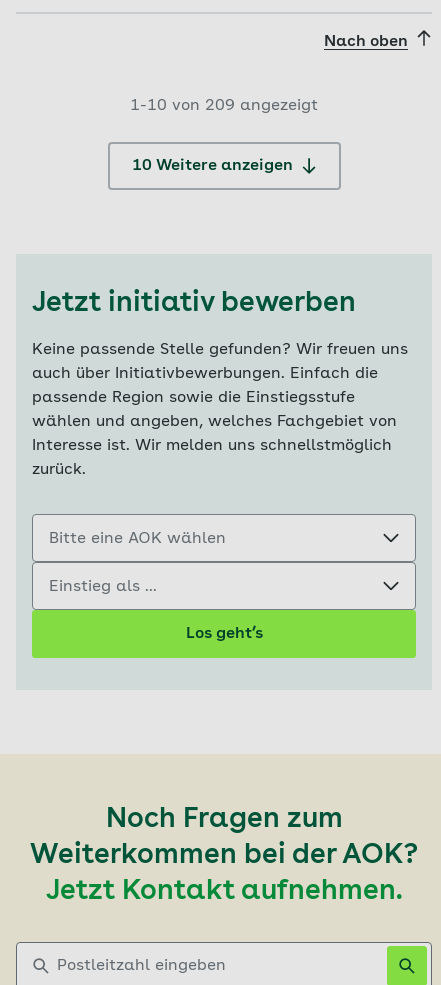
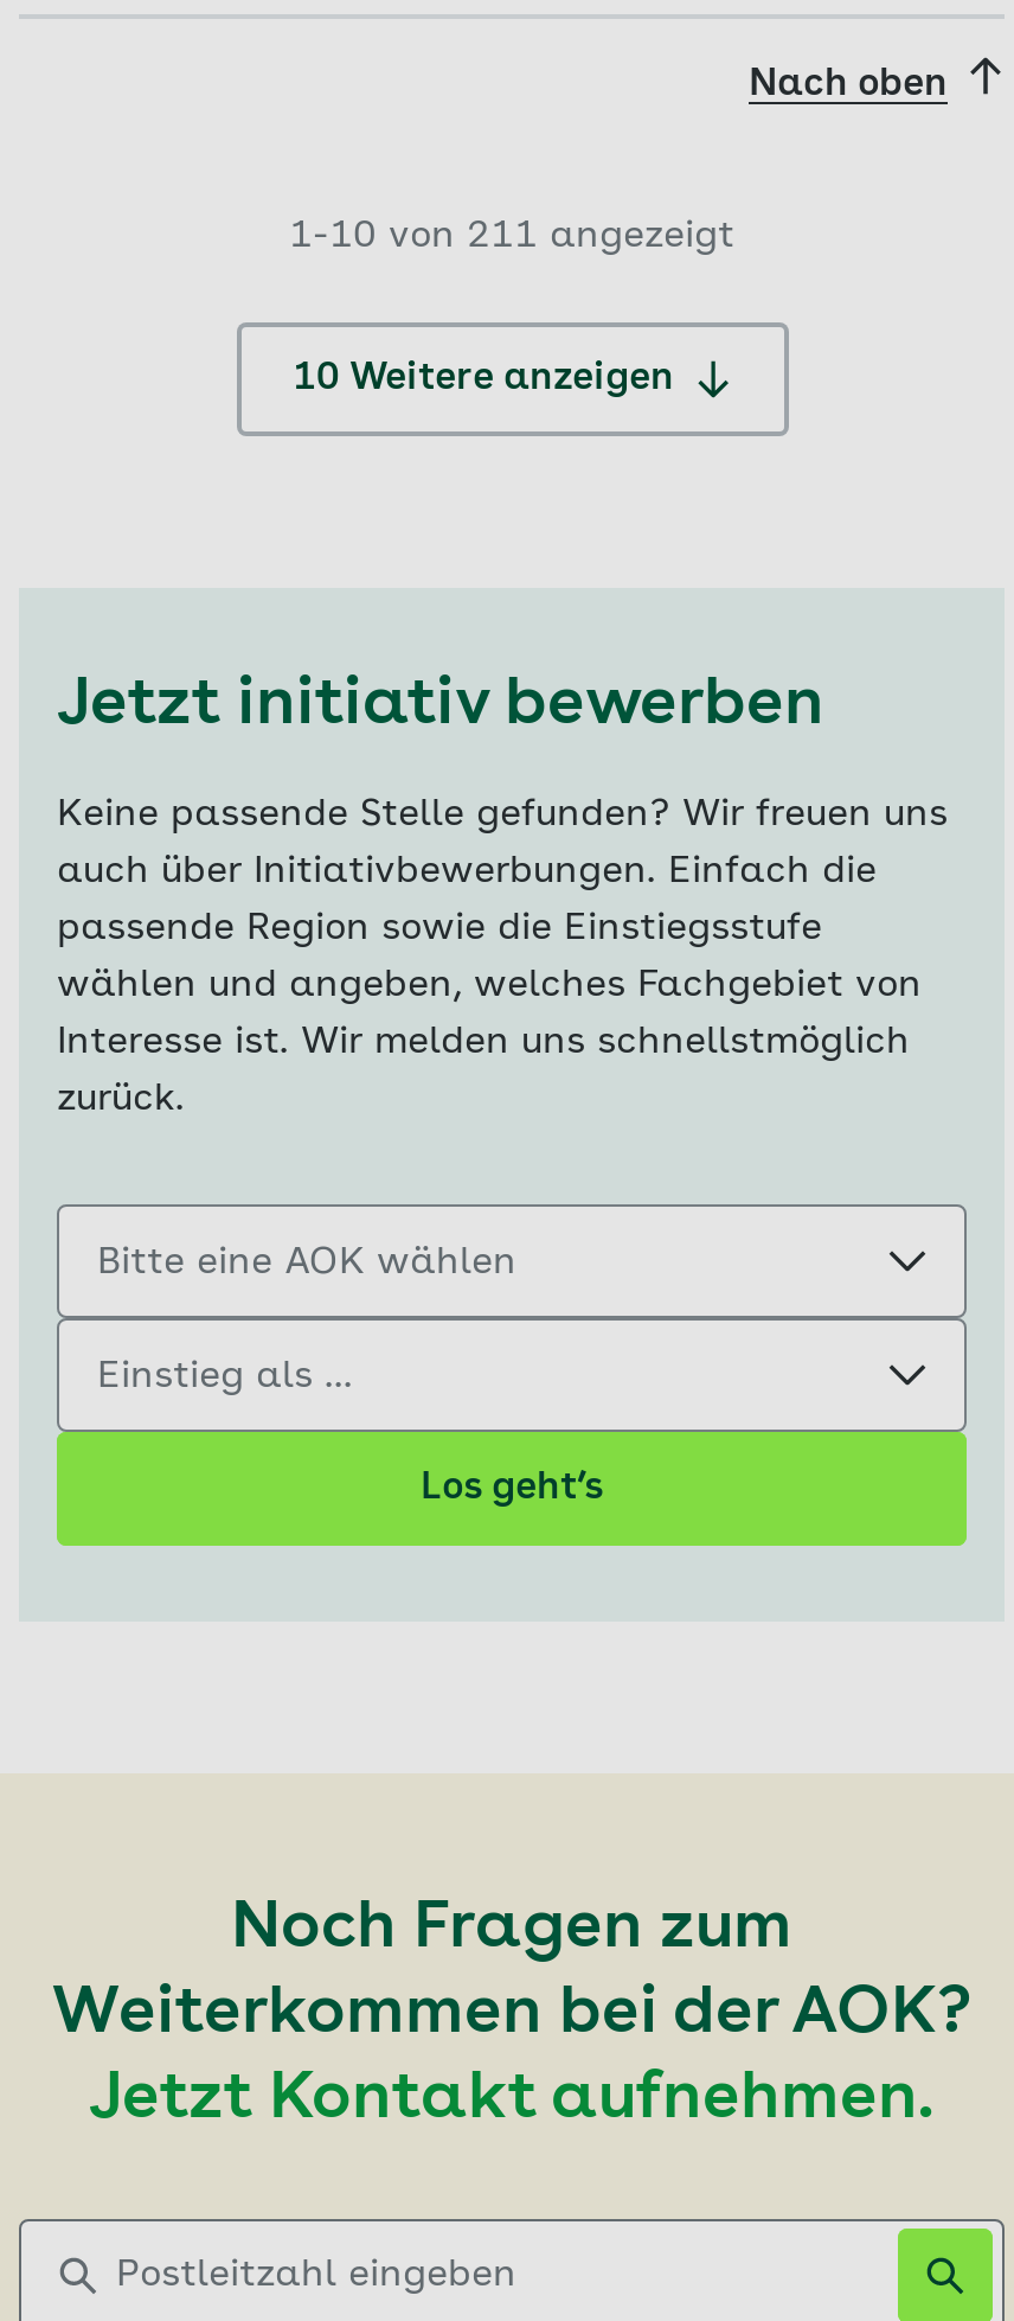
[130,98,318,114] 1-10 von 209 angezeigt -> [289,218,734,256] 1-10 von 211 angezeigt

